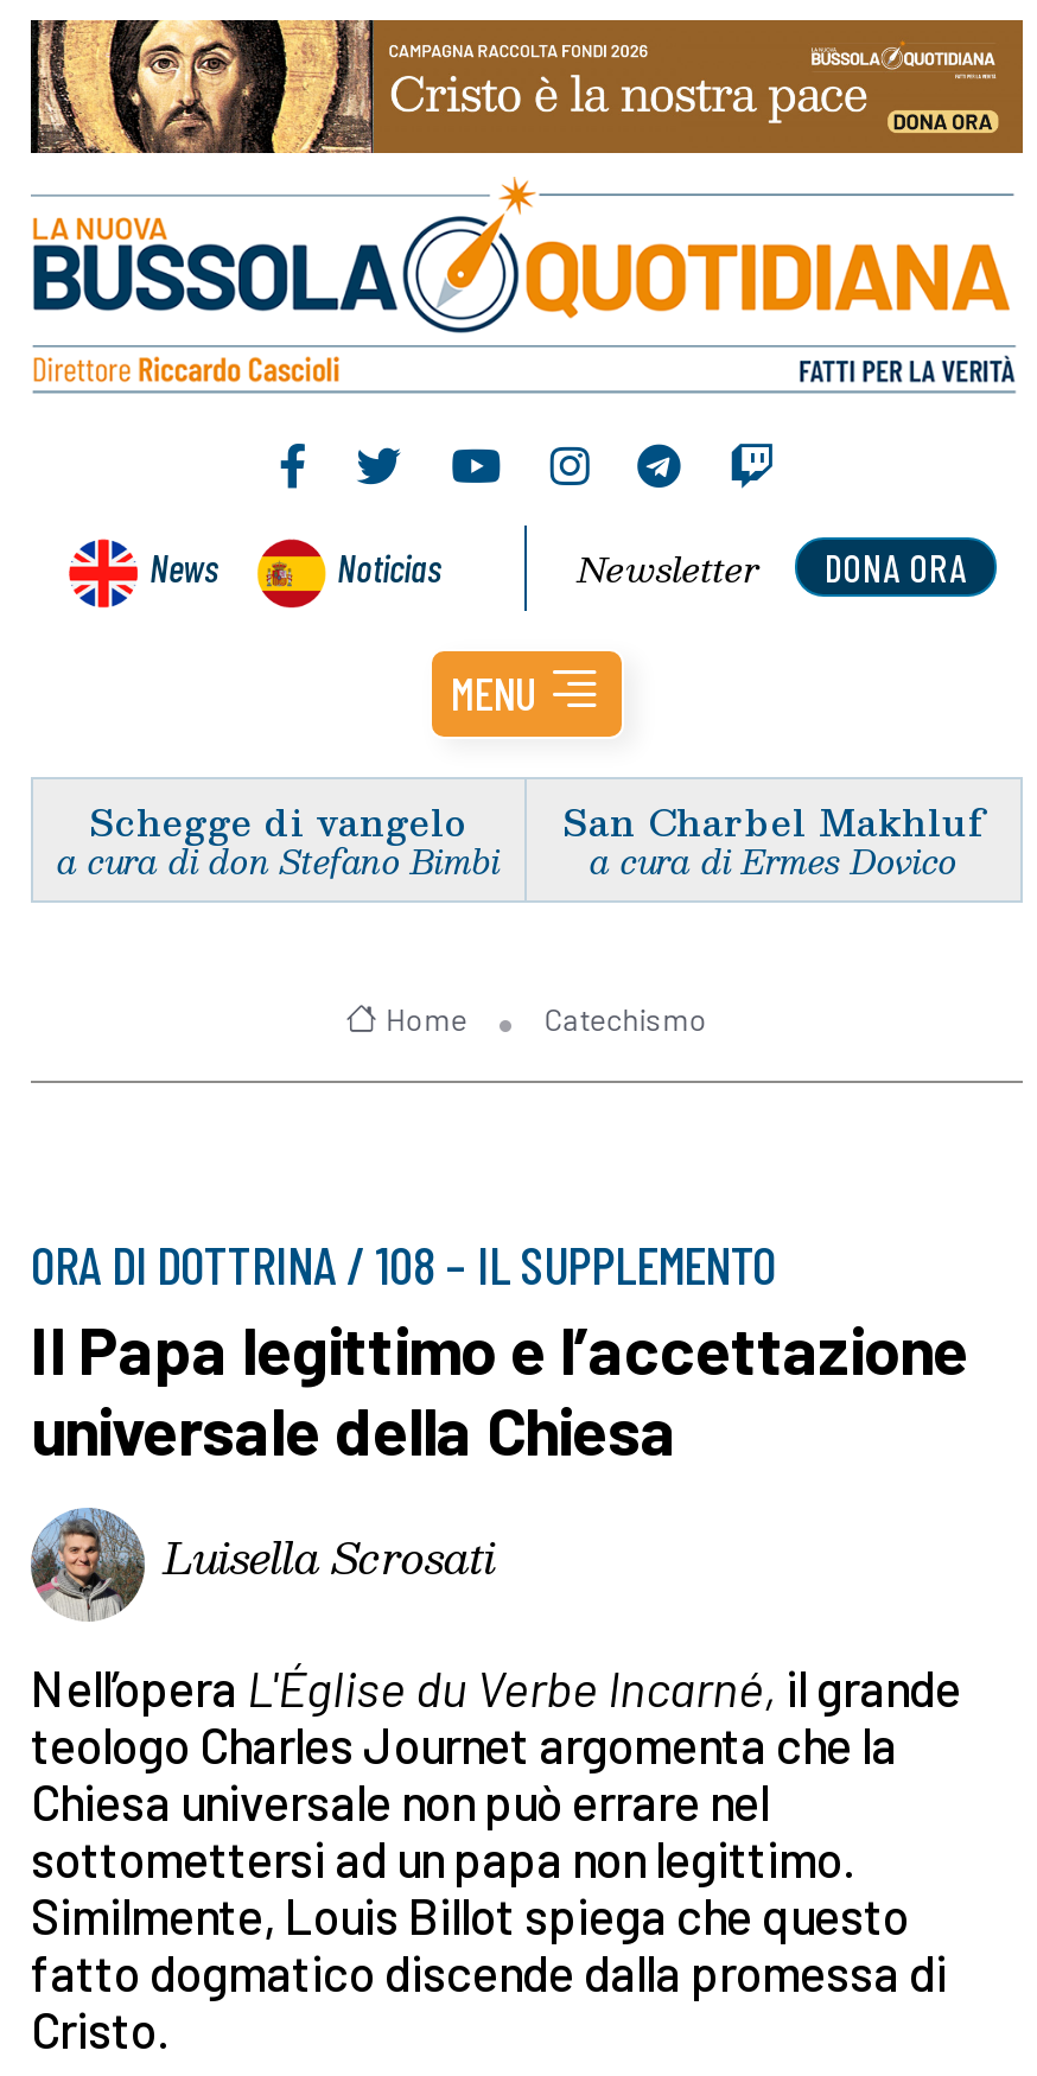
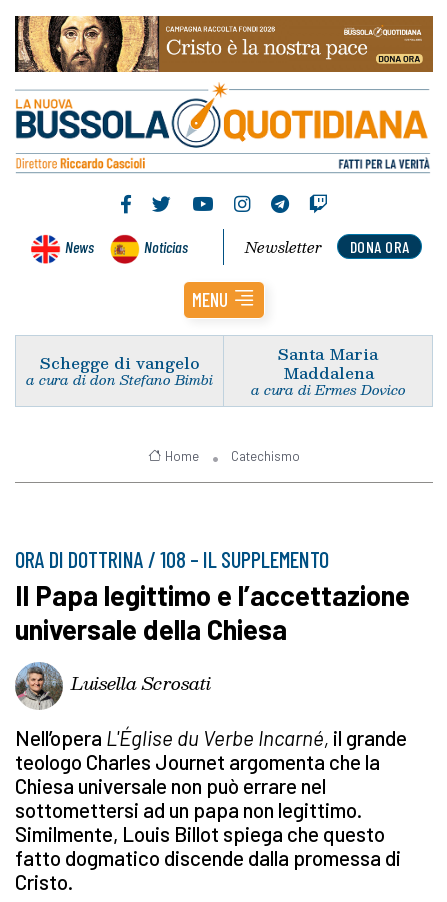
[562,790,985,850] San Charbel Makhluf -> [278,341,378,385] Santa Maria | Maddalena

